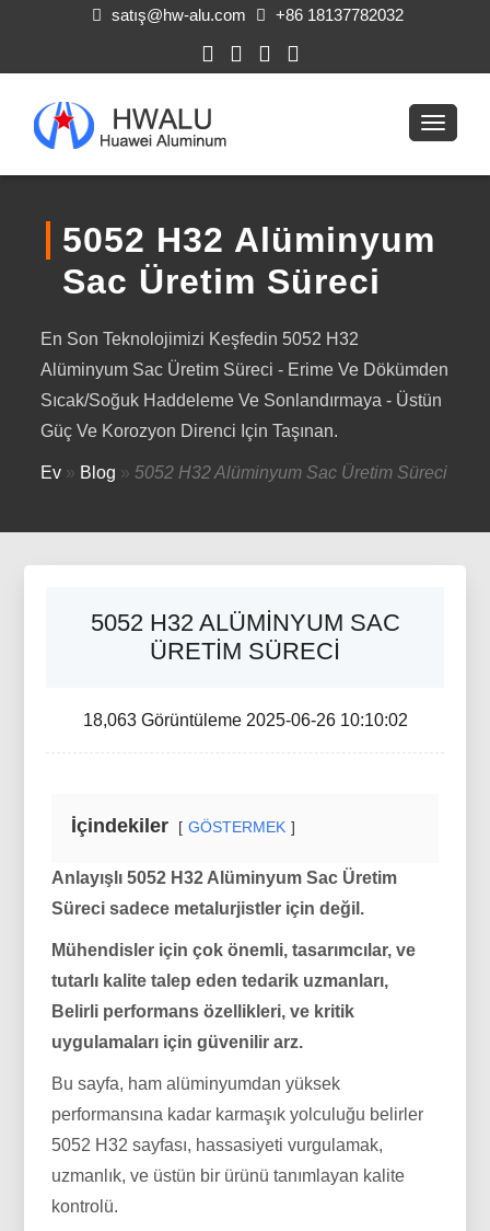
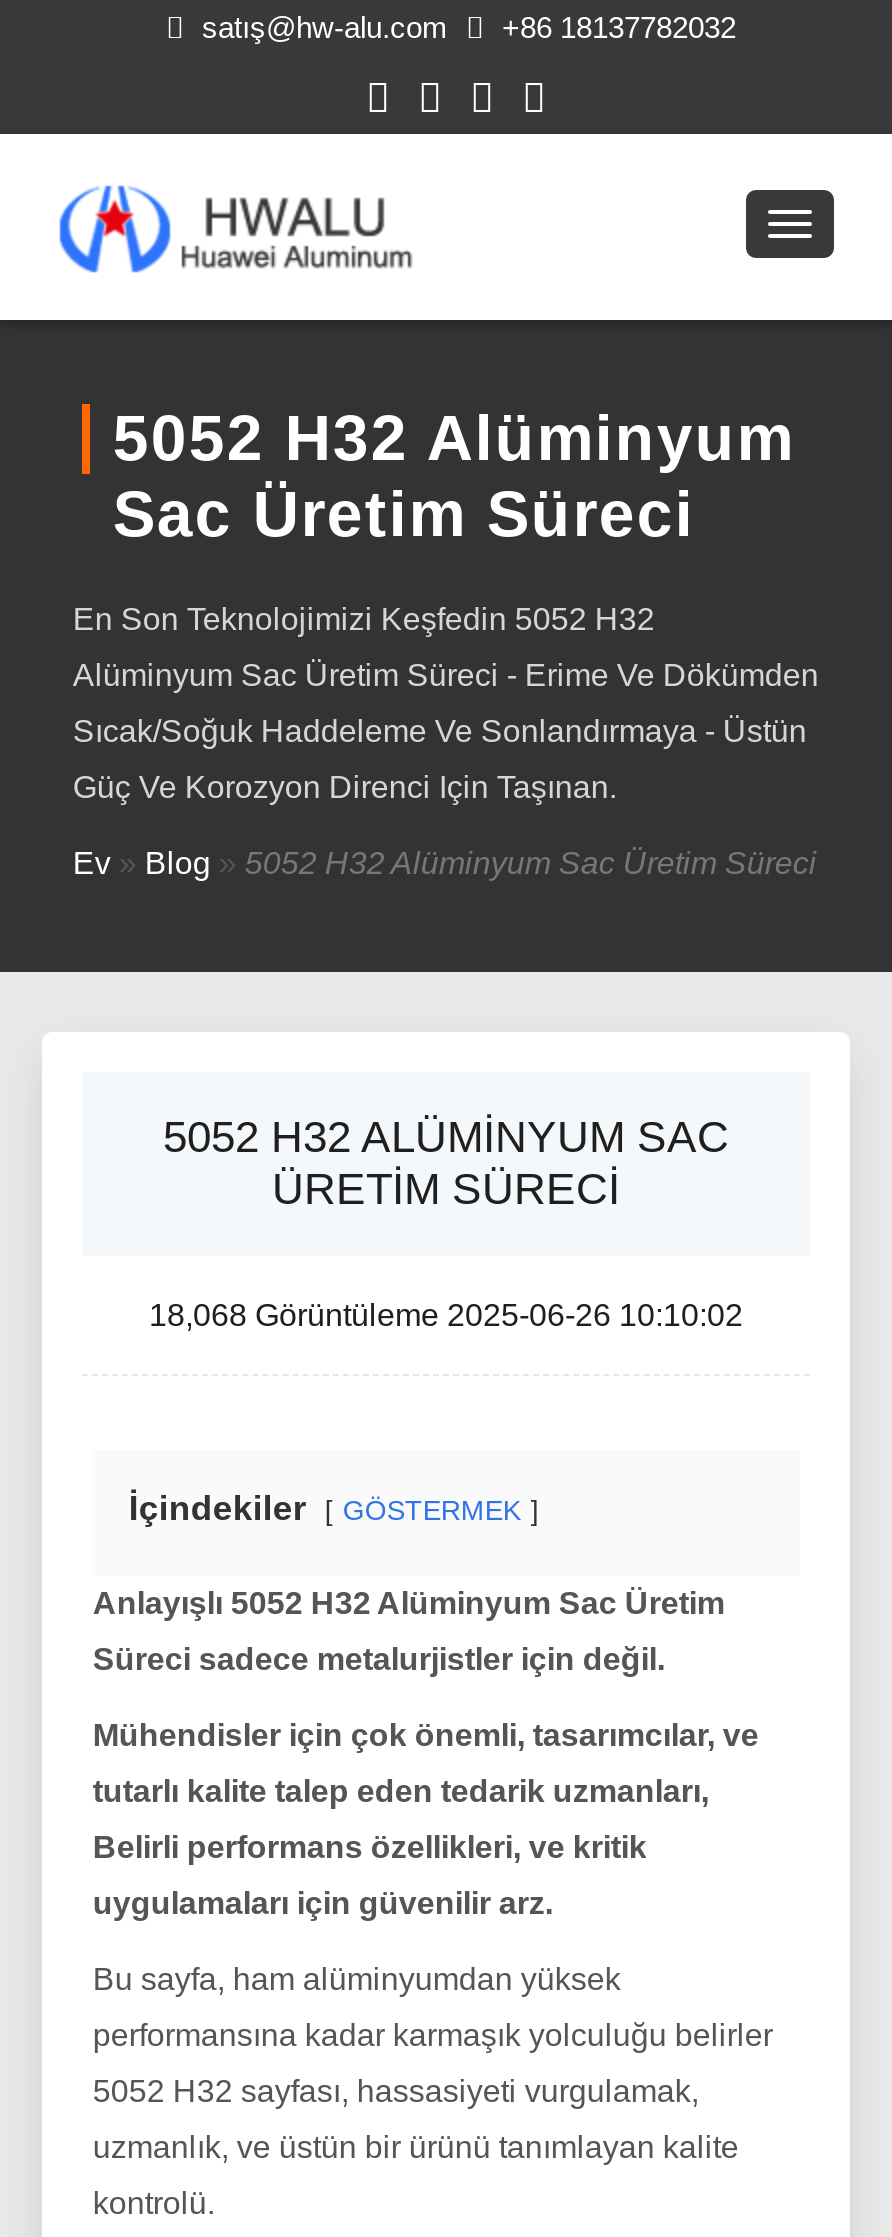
[83,711,407,729] 18,063 Görüntüleme 2025-06-26 10:10:02 -> [149,1298,743,1332] 18,068 Görüntüleme 2025-06-26 10:10:02

